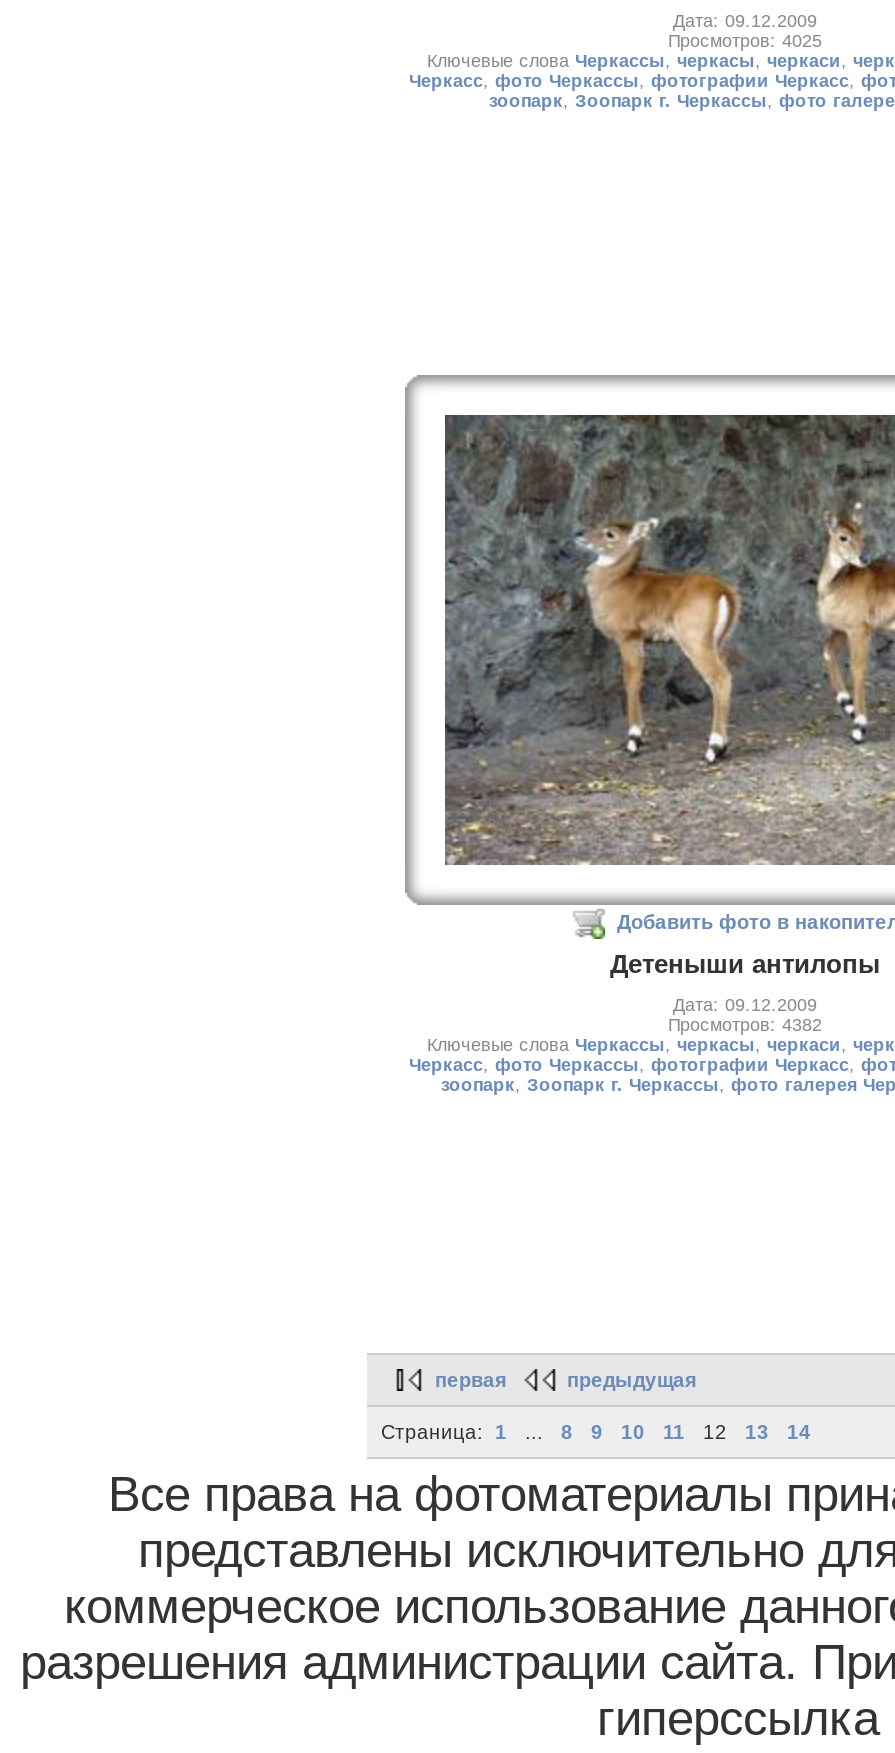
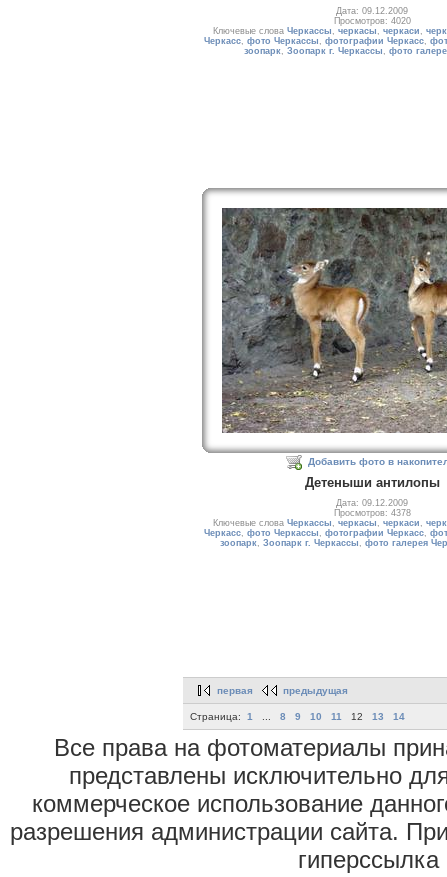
[668,30,822,50] Просмотров: 4025 -> [333,16,410,26] Просмотров: 4020
[668,1014,822,1034] Просмотров: 4382 -> [333,508,410,518] Просмотров: 4378

